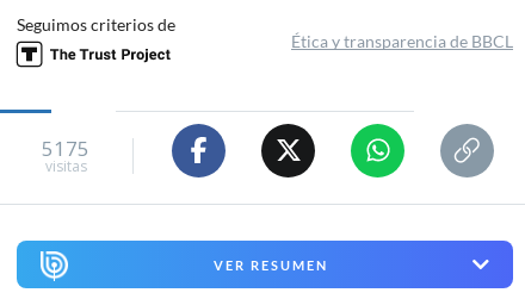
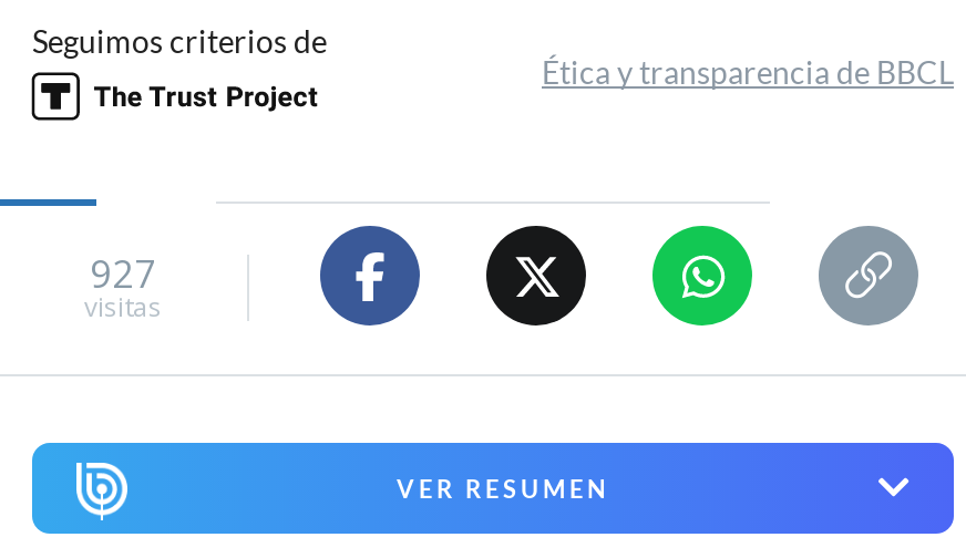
[42,135,89,162] 5175 -> [90,247,156,298] 927

